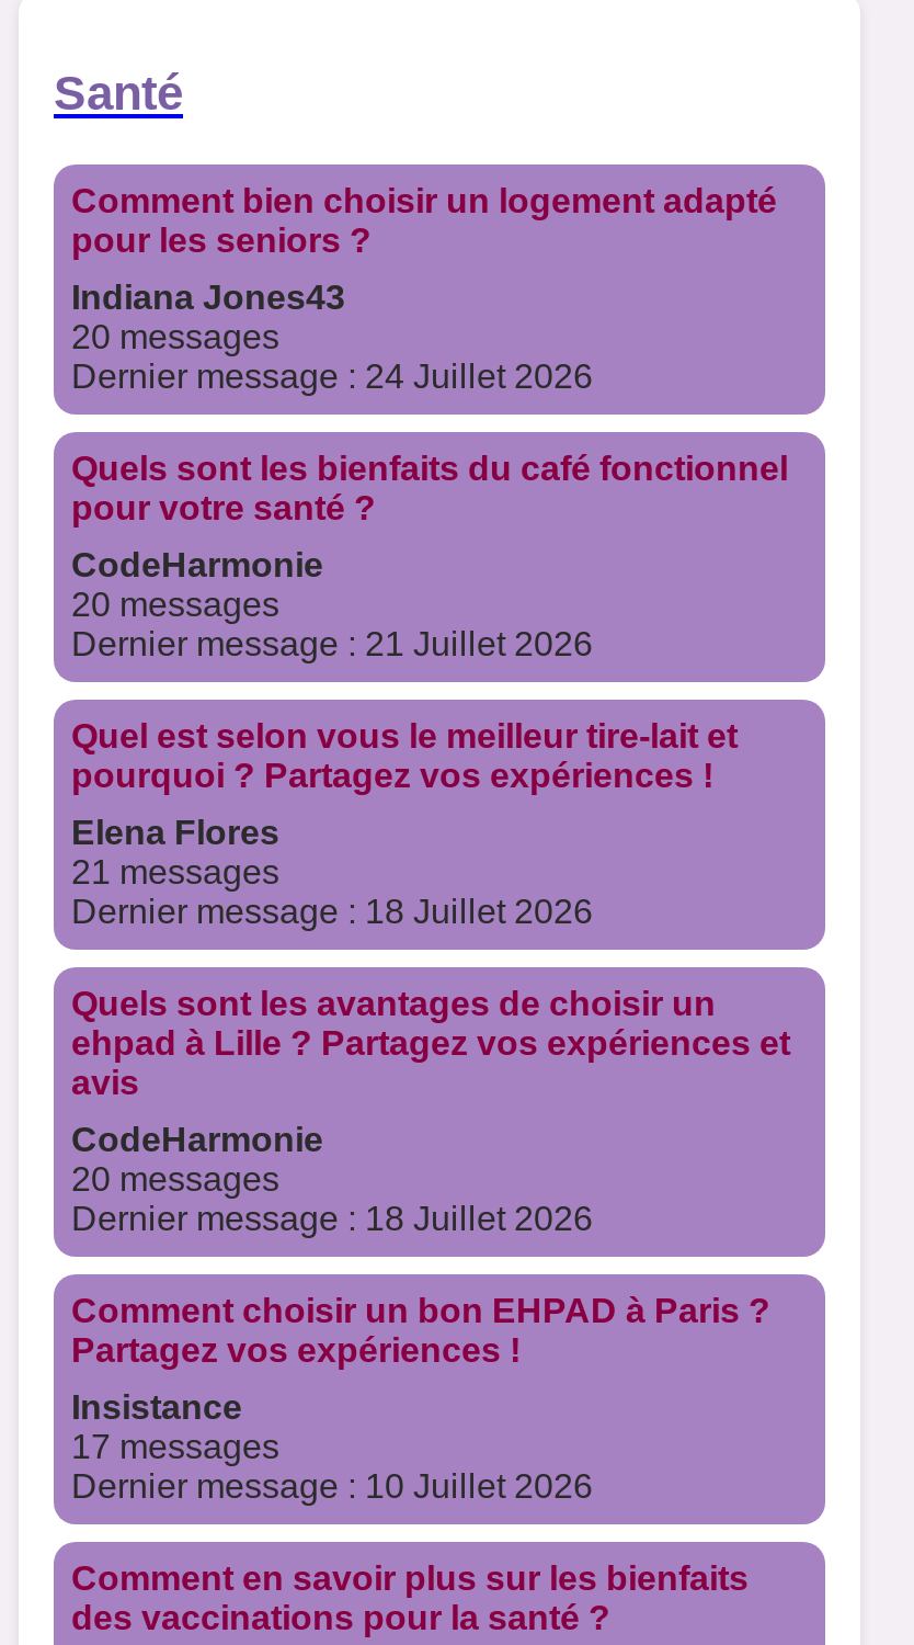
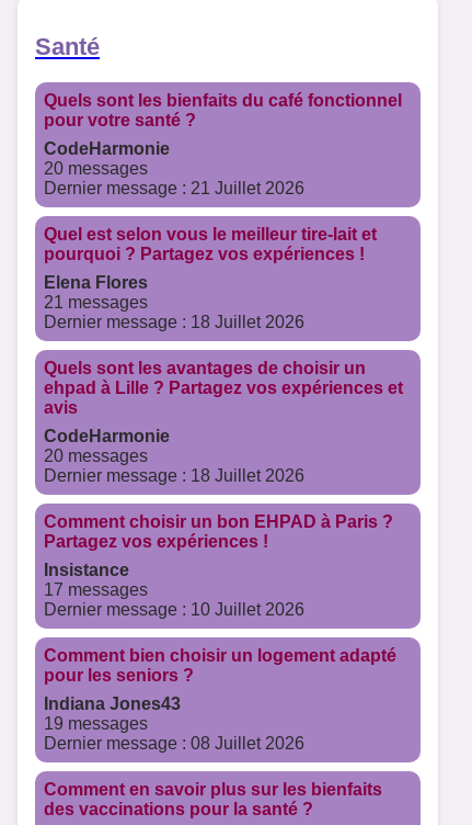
moved [71,181,777,315] -> [44,646,396,713]: Comment bien choisir un logement adapté | pour les seniors ? | Indiana Jones43
[71,317,593,394] 20 messages | Dernier message : 24 Juillet 2026 -> none
moved [71,449,790,1504] -> [44,91,403,618]: Quels sont les bienfaits du café fonctionnel | pour votre santé ? | CodeHarmonie | ... | 17 messages | Dernier message : 10 Juillet 2026
none -> [44,714,304,752] 19 messages | Dernier message : 08 Juillet 2026

